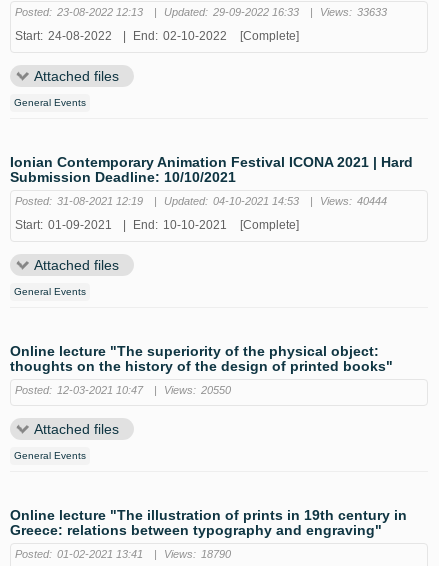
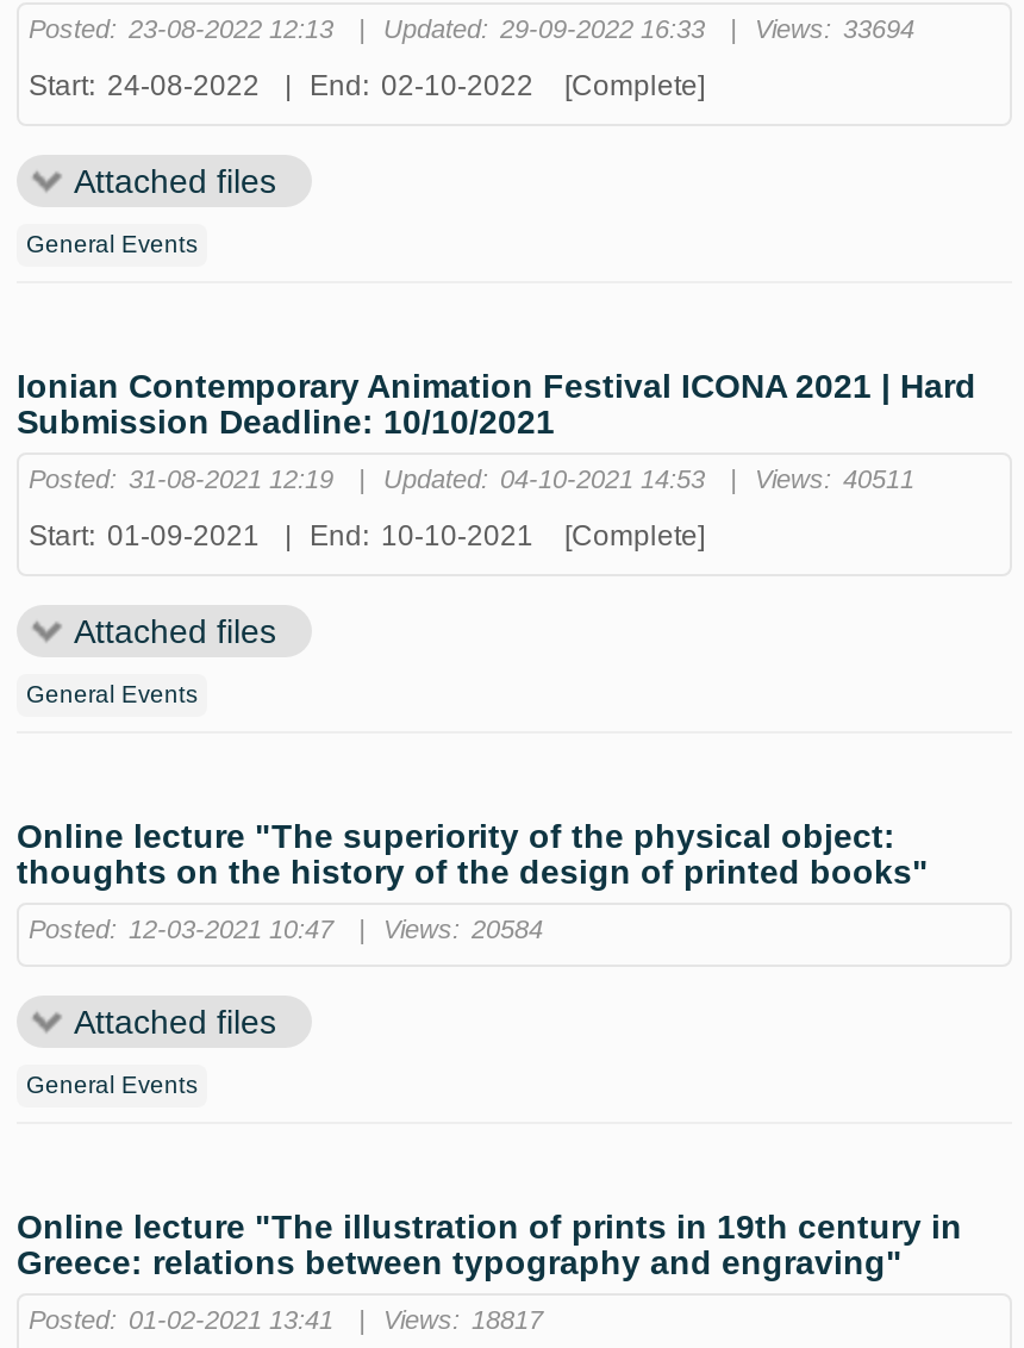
[320,6,387,18] Views: 33633 -> [755,15,914,43] Views: 33694
[320,195,387,207] Views: 40444 -> [755,465,914,493] Views: 40511
[164,384,231,396] Views: 20550 -> [383,915,543,943] Views: 20584
[164,548,231,560] Views: 18790 -> [383,1305,543,1334] Views: 18817

